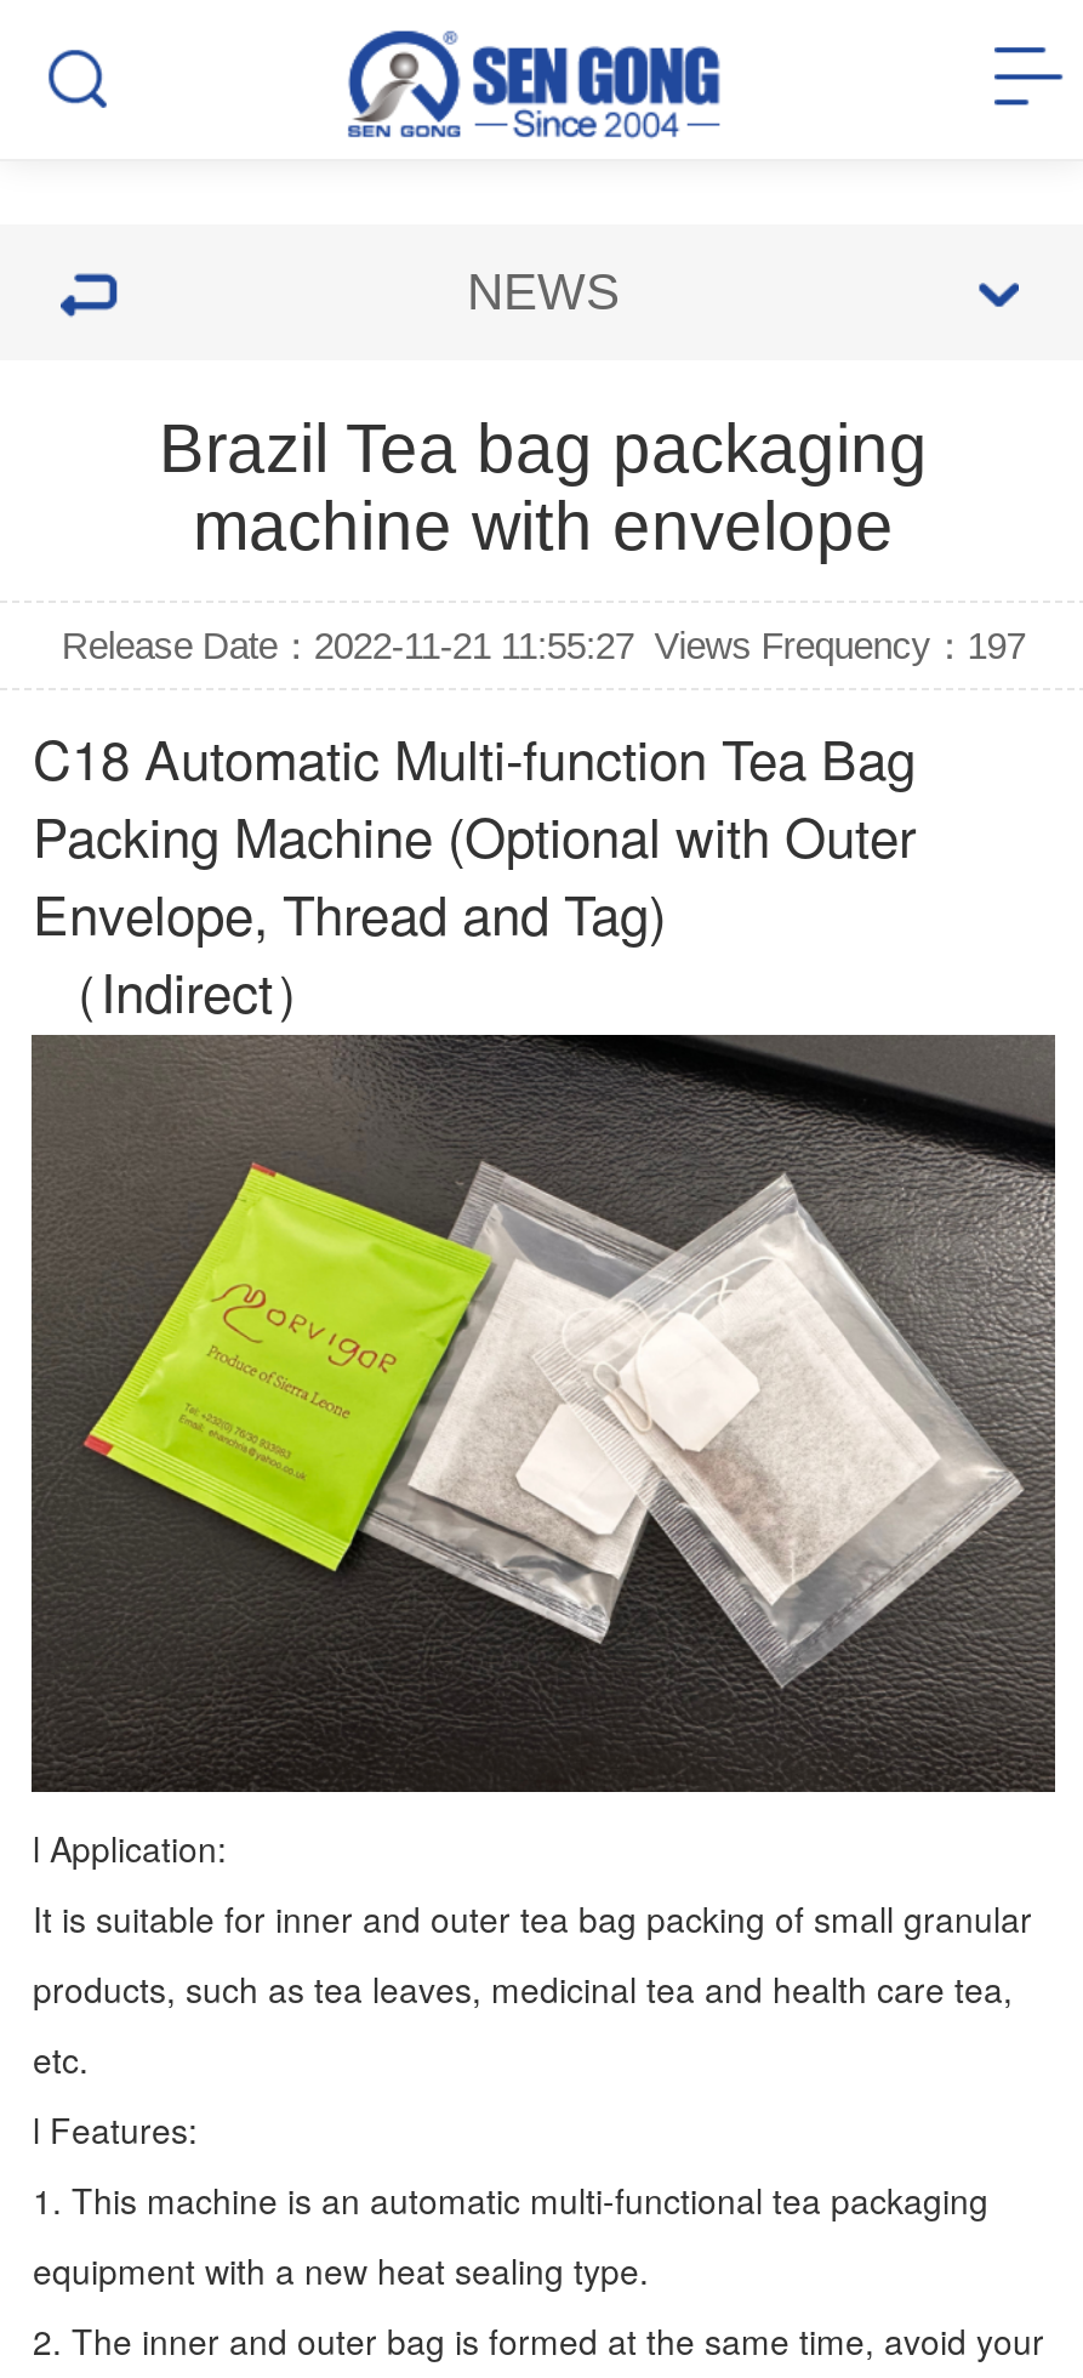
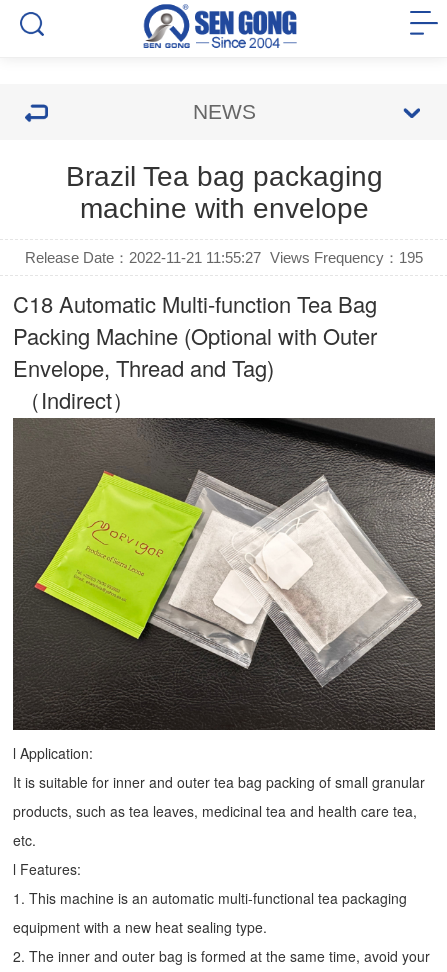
[61,625,1025,666] Release Date：2022-11-21 11:55:27 Views Frequency：197 -> [25,249,423,266] Release Date：2022-11-21 11:55:27 Views Frequency：195

